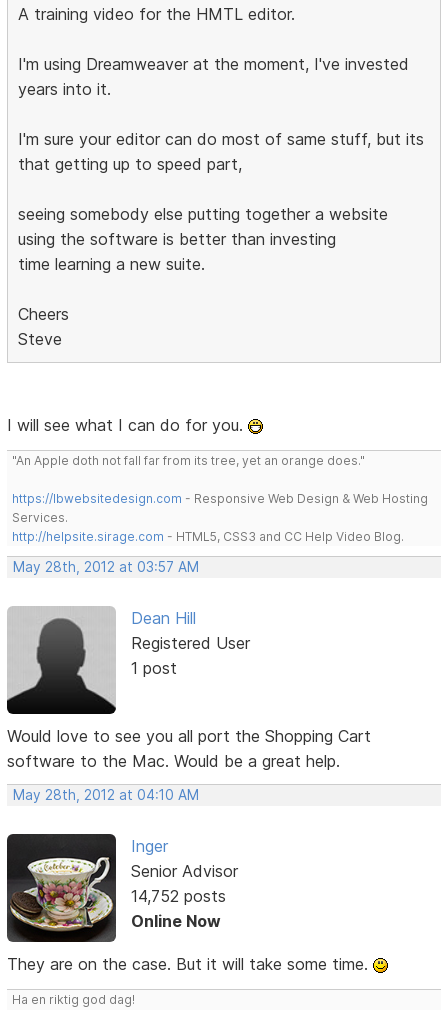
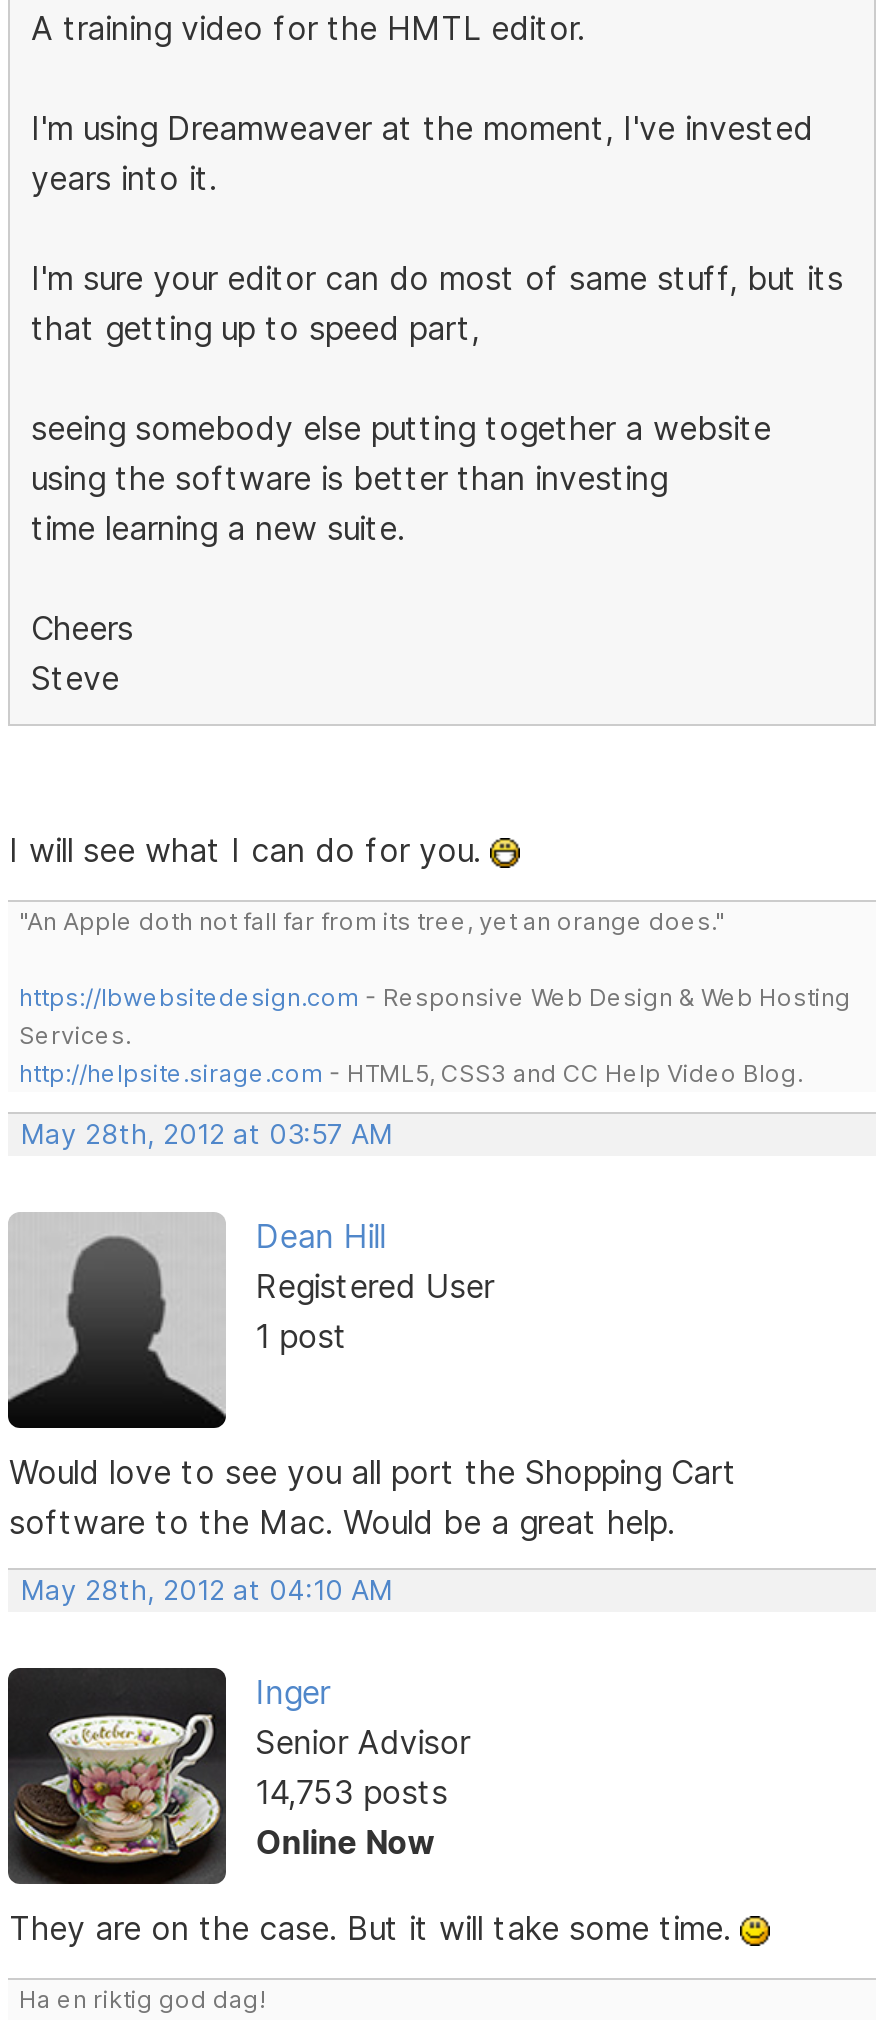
[131,886,226,906] 14,752 posts -> [255,1772,447,1812] 14,753 posts

